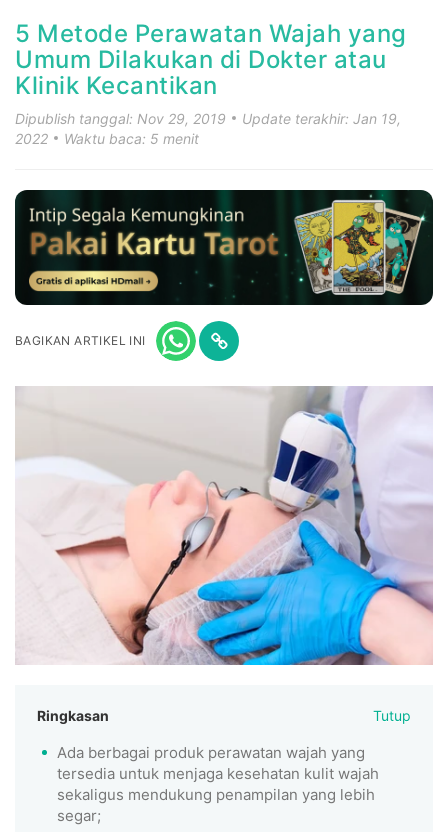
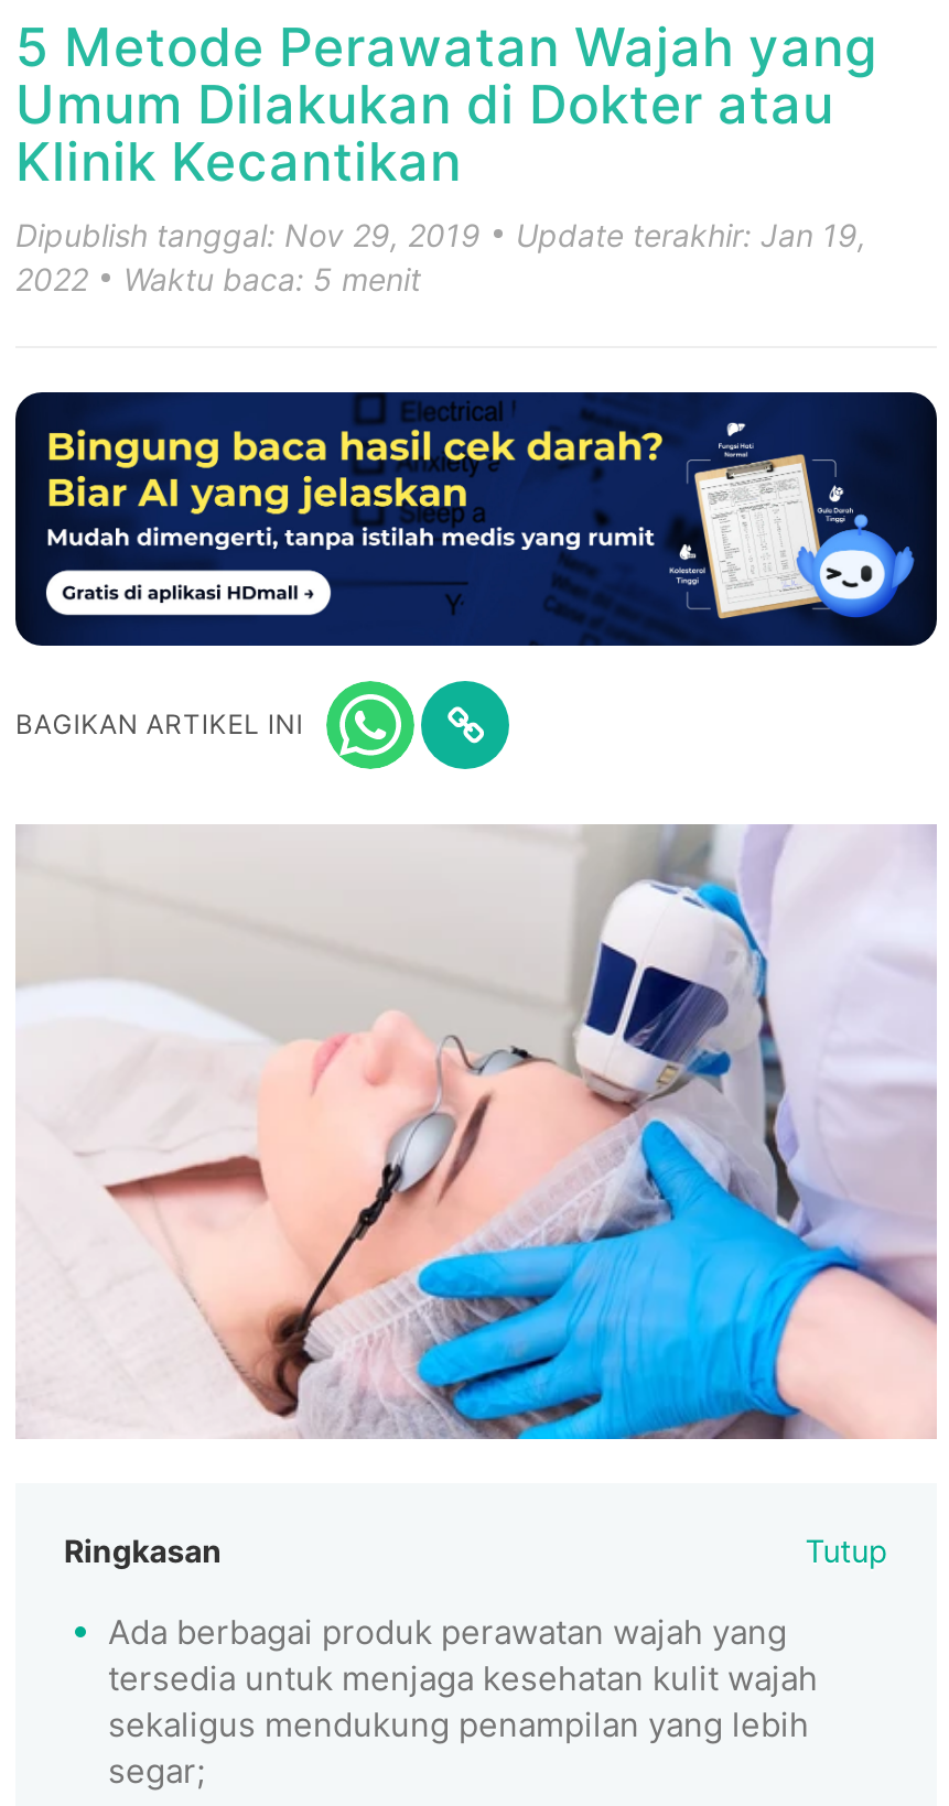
[20,190,428,305] [image] -> [24,392,924,646] [image]

